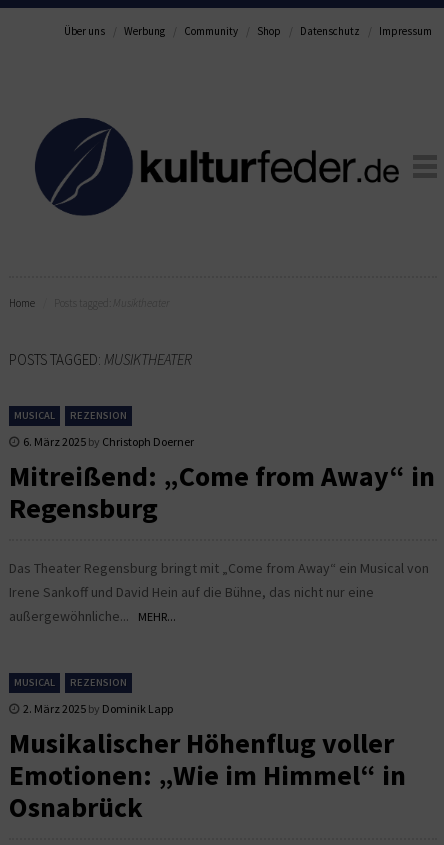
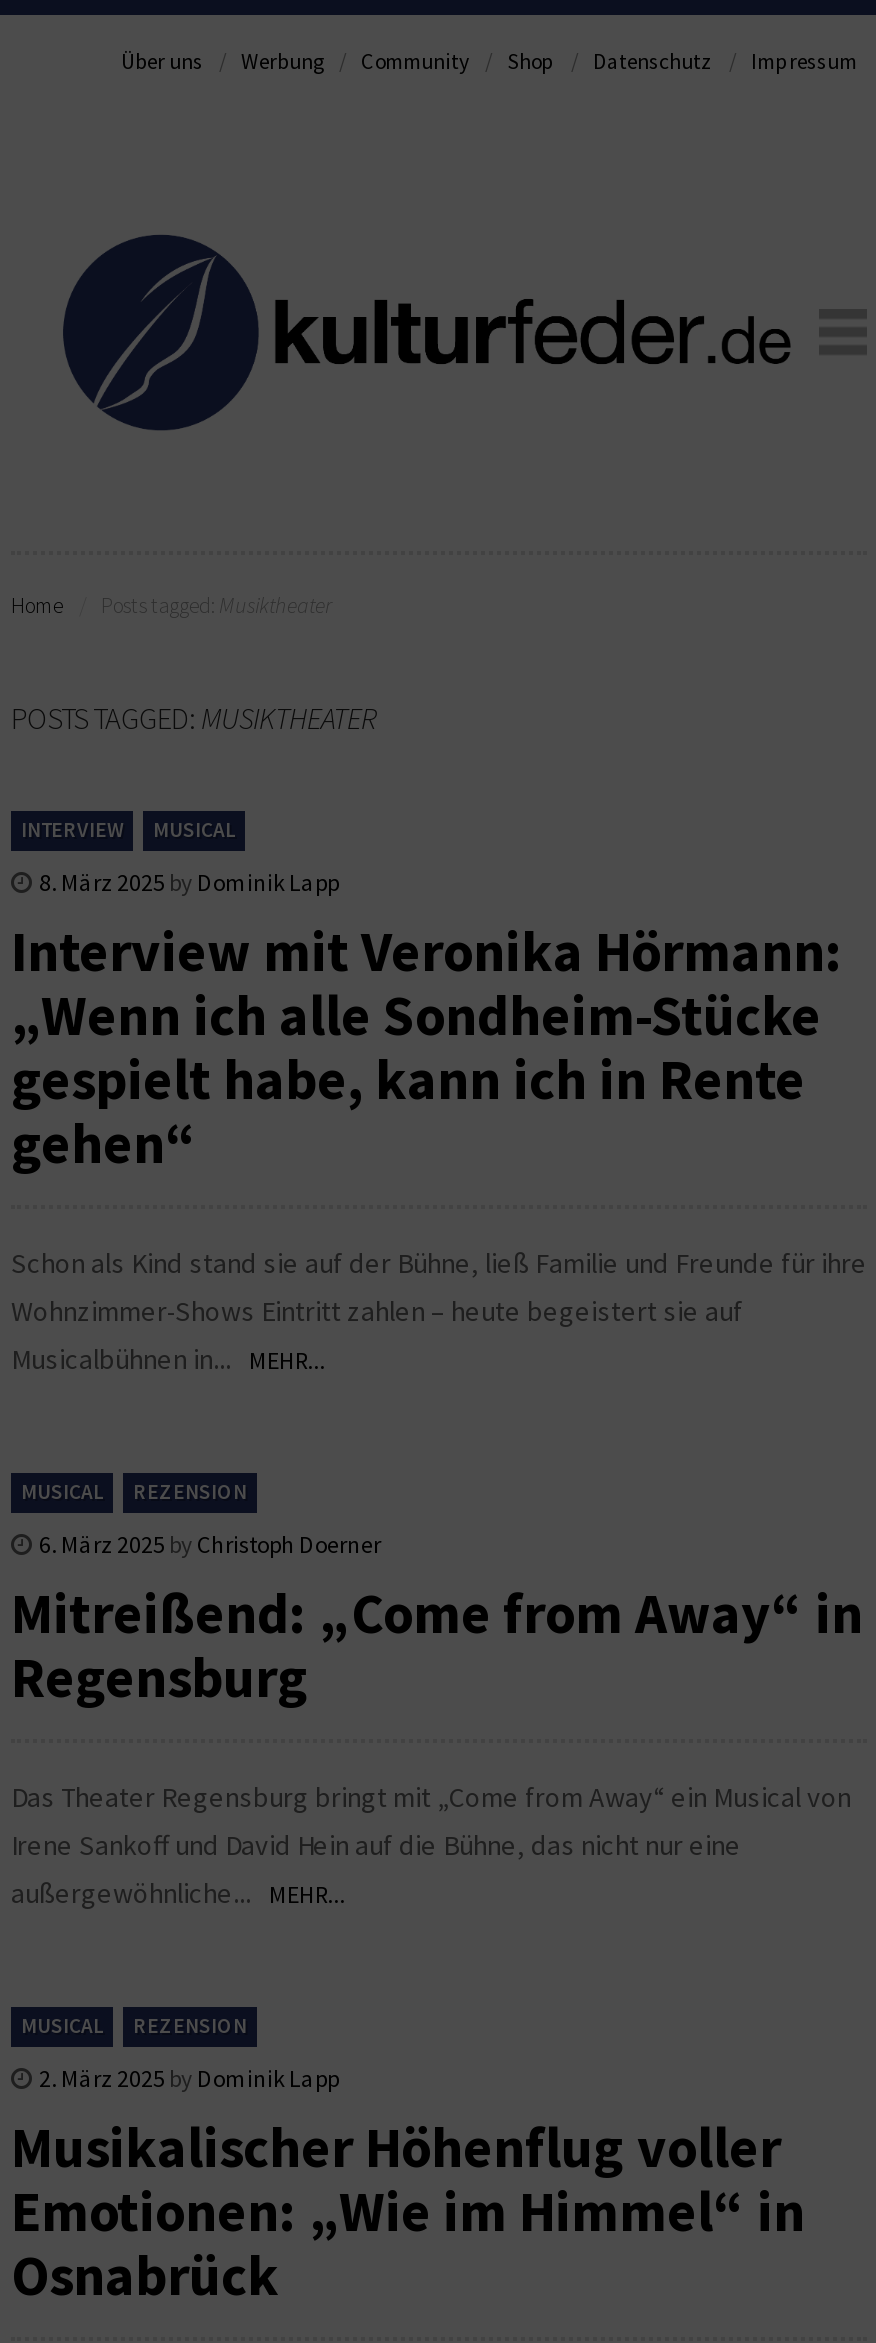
none -> [11,817,867,1377] INTERVIEW | MUSICAL | 8. März 2025 by Dominik Lapp | Interview mit Veronika Hörmann: | „Wenn ich alle Sondheim-Stücke | gespielt habe, kann ich in Rente | gehen“ | Schon als Kind stand sie auf der Bühne, ließ Familie und Freunde für ihre | Wohnzimmer-Shows Eintritt zahlen – heute begeistert sie auf | Musicalbühnen in... MEHR...

